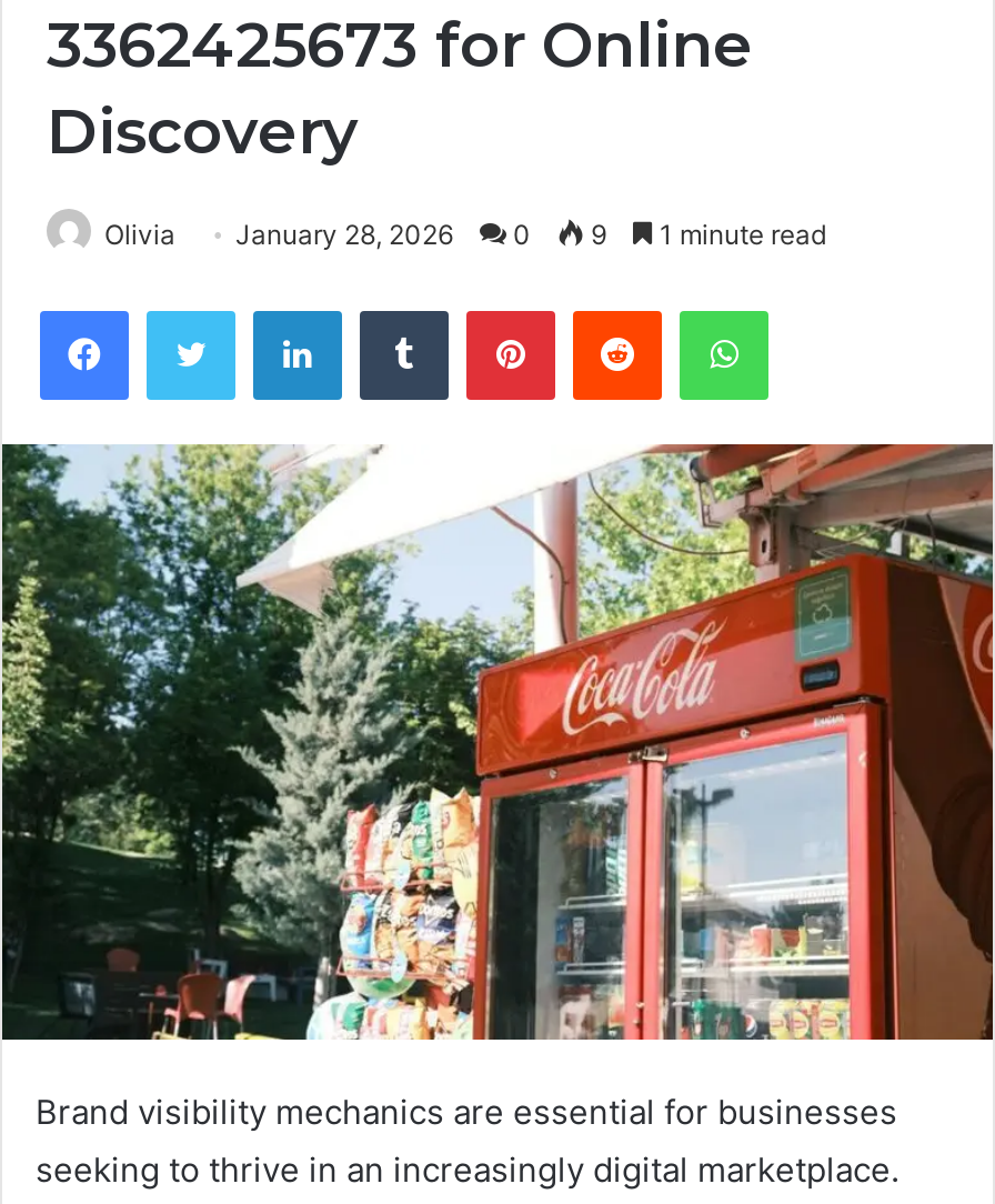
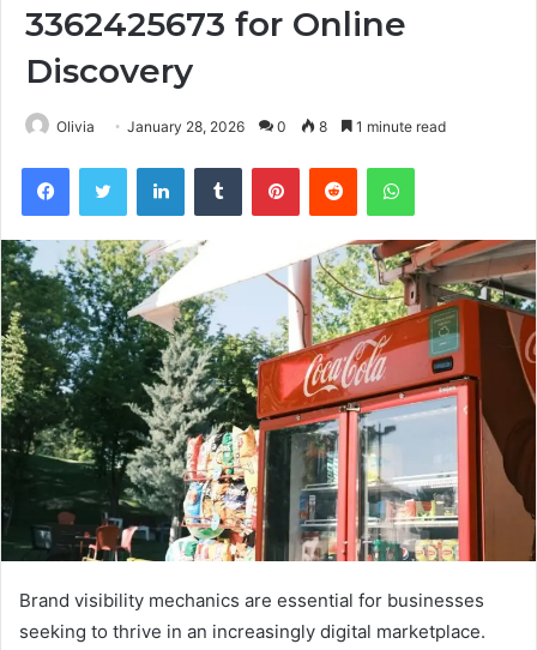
[104,217,826,250] Olivia January 28, 2026 0 9 1 minute read -> [56,117,446,135] Olivia January 28, 2026 0 8 1 minute read

